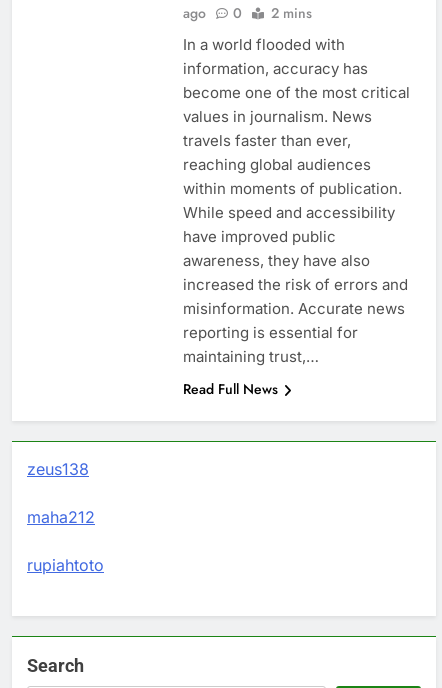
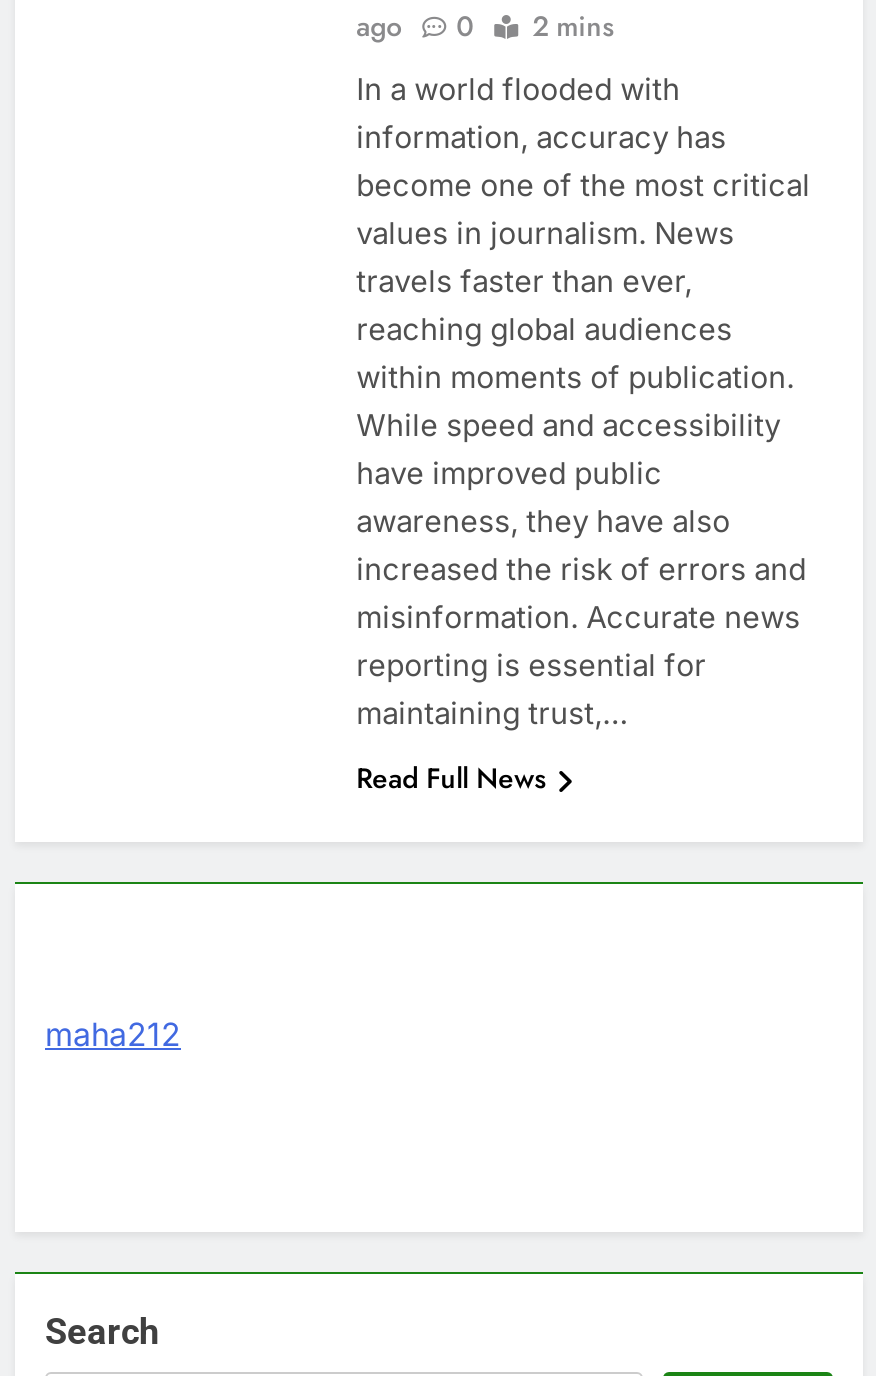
[27,459,89,479] zeus138 -> none
[27,555,104,575] rupiahtoto -> none

